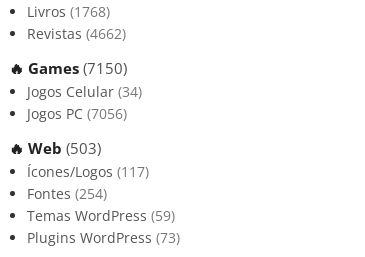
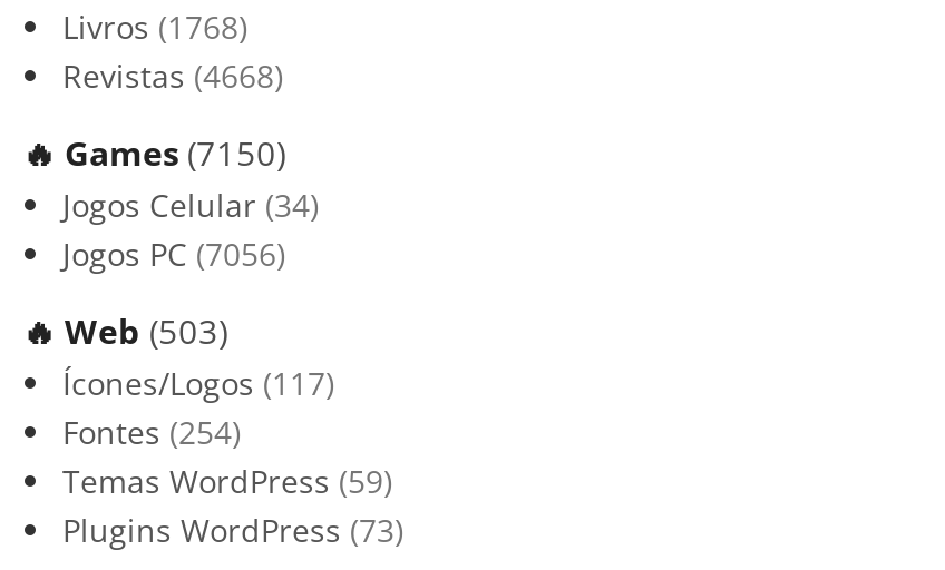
[27,24,126,43] Revistas (4662) -> [62,55,283,97] Revistas (4668)

